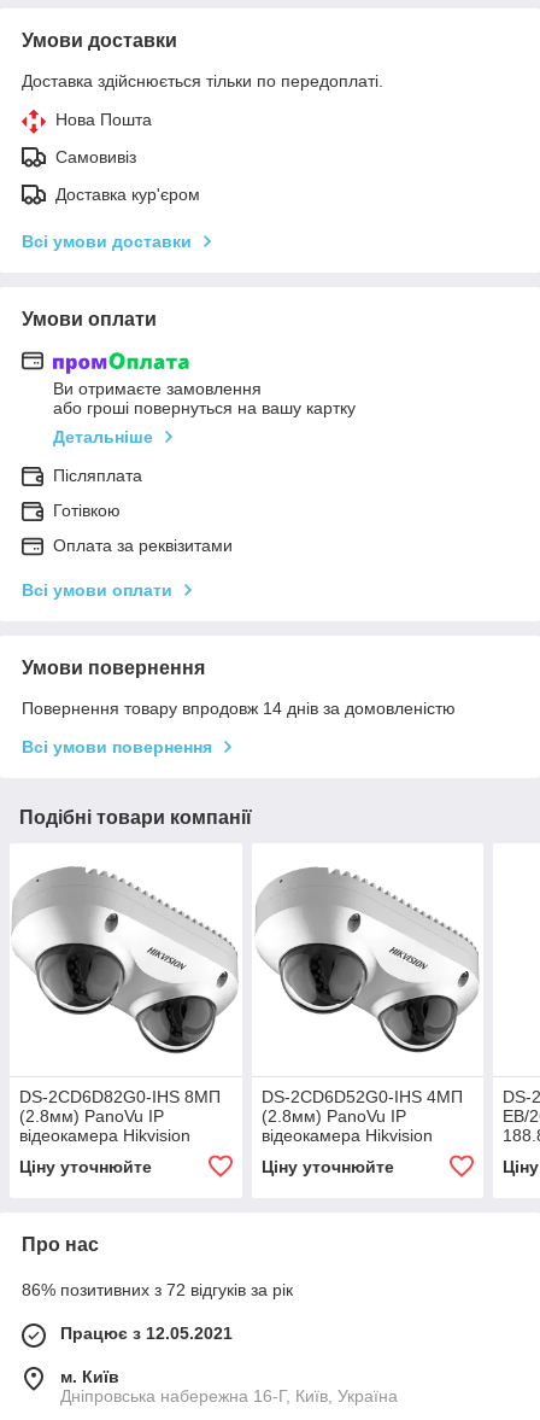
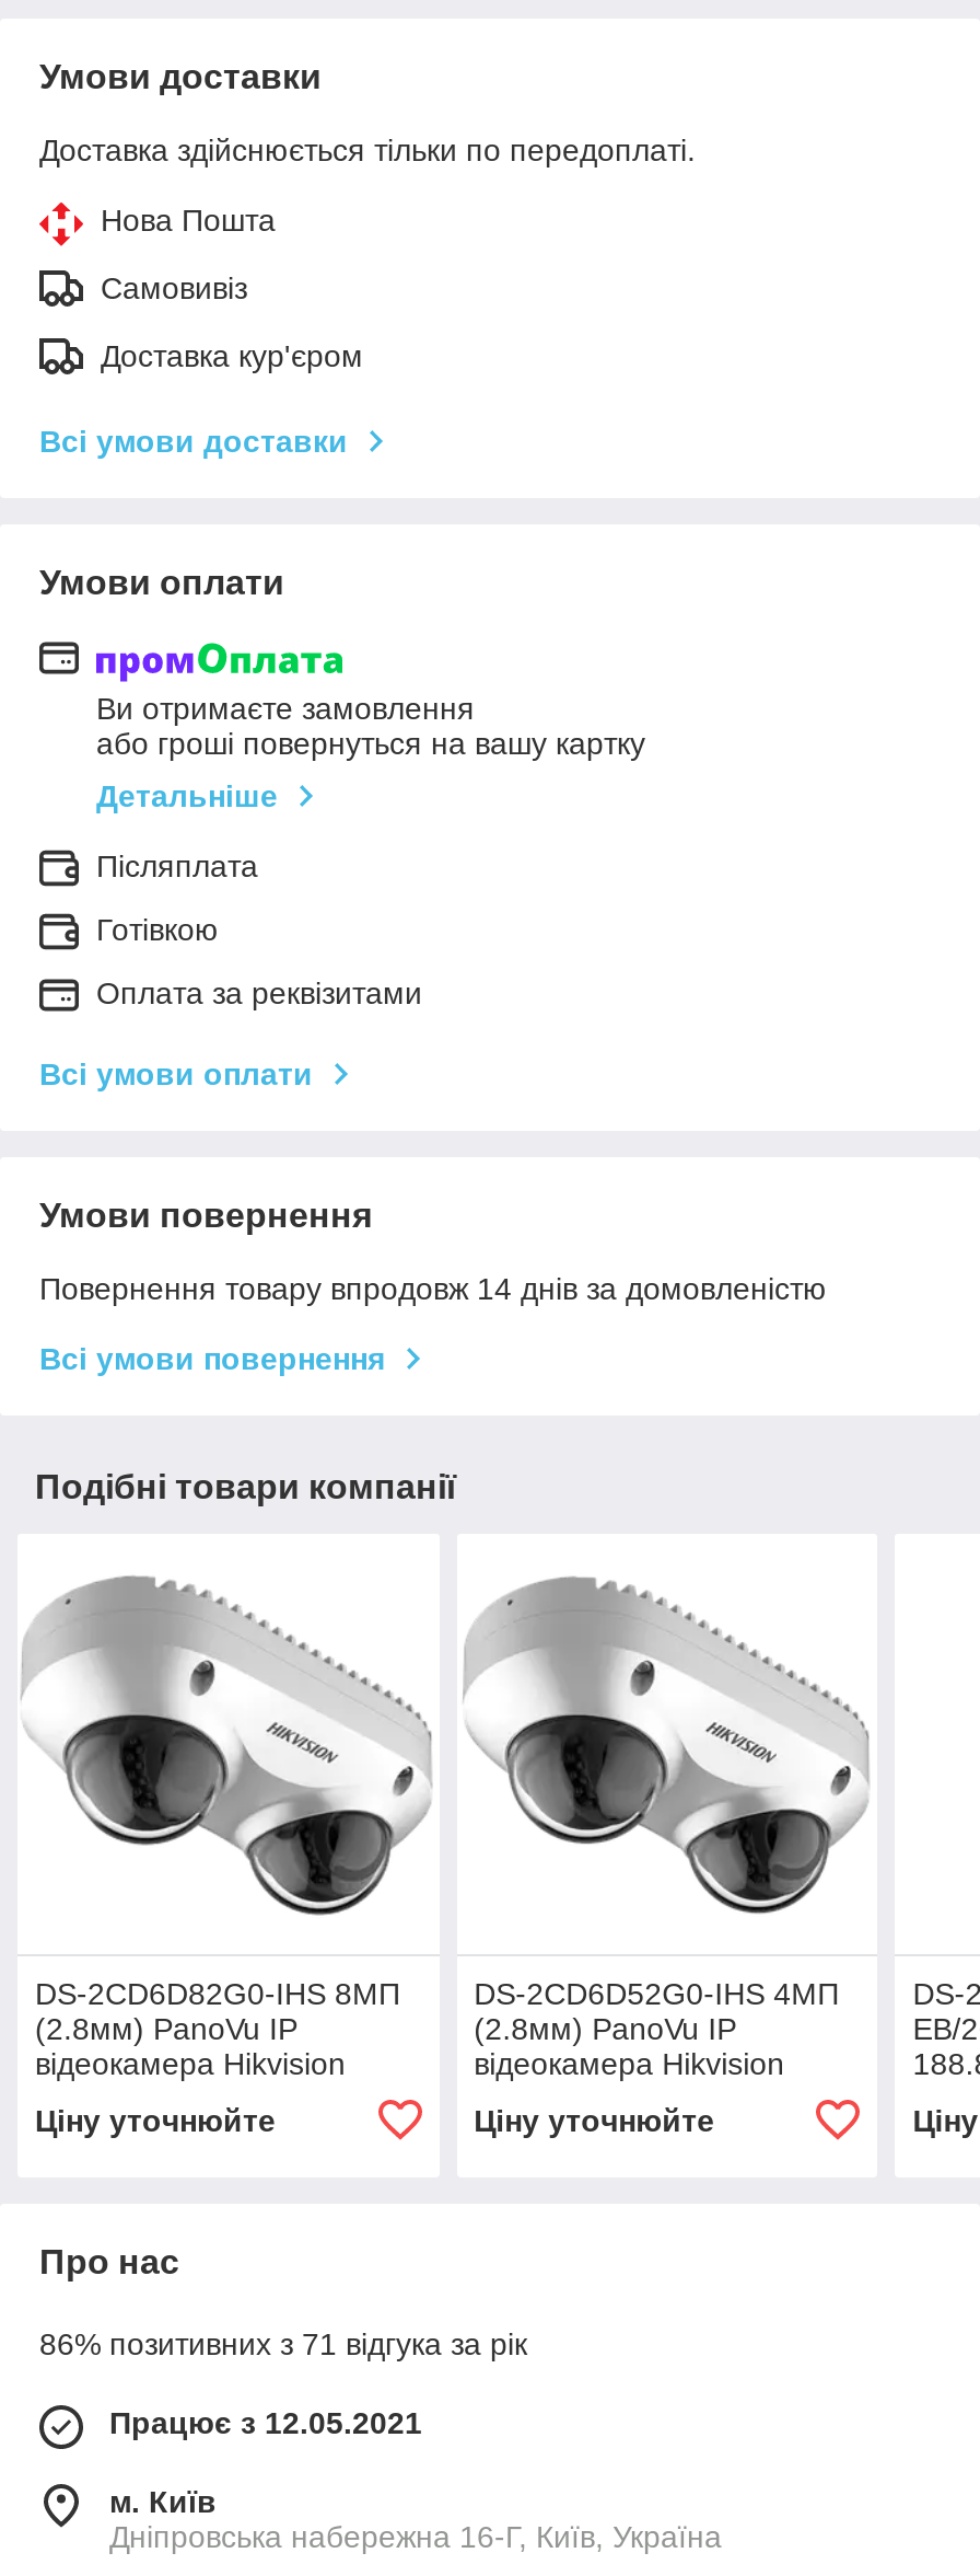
[22,1280,293,1299] 86% позитивних з 72 відгуків за рік -> [39,2326,527,2361] 86% позитивних з 71 відгука за рік

